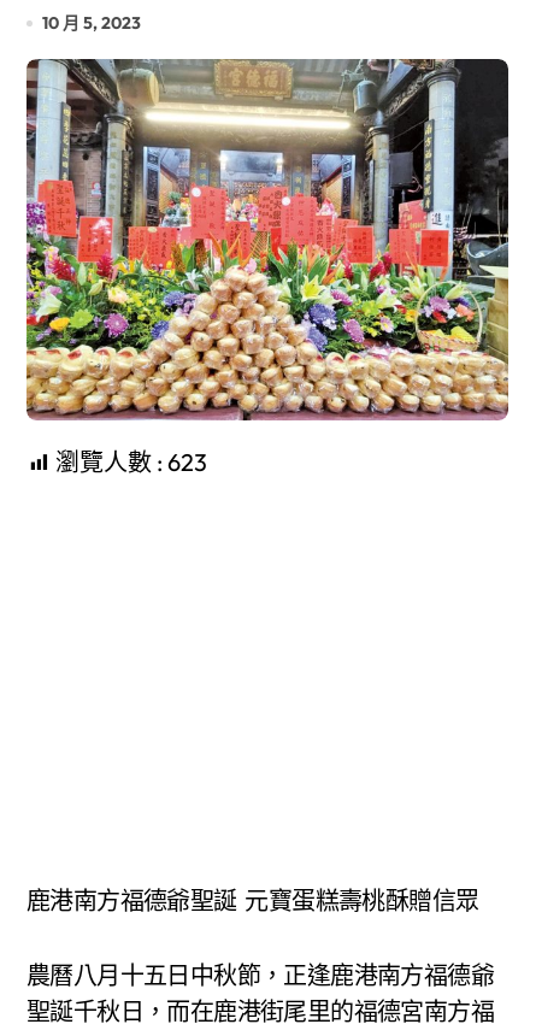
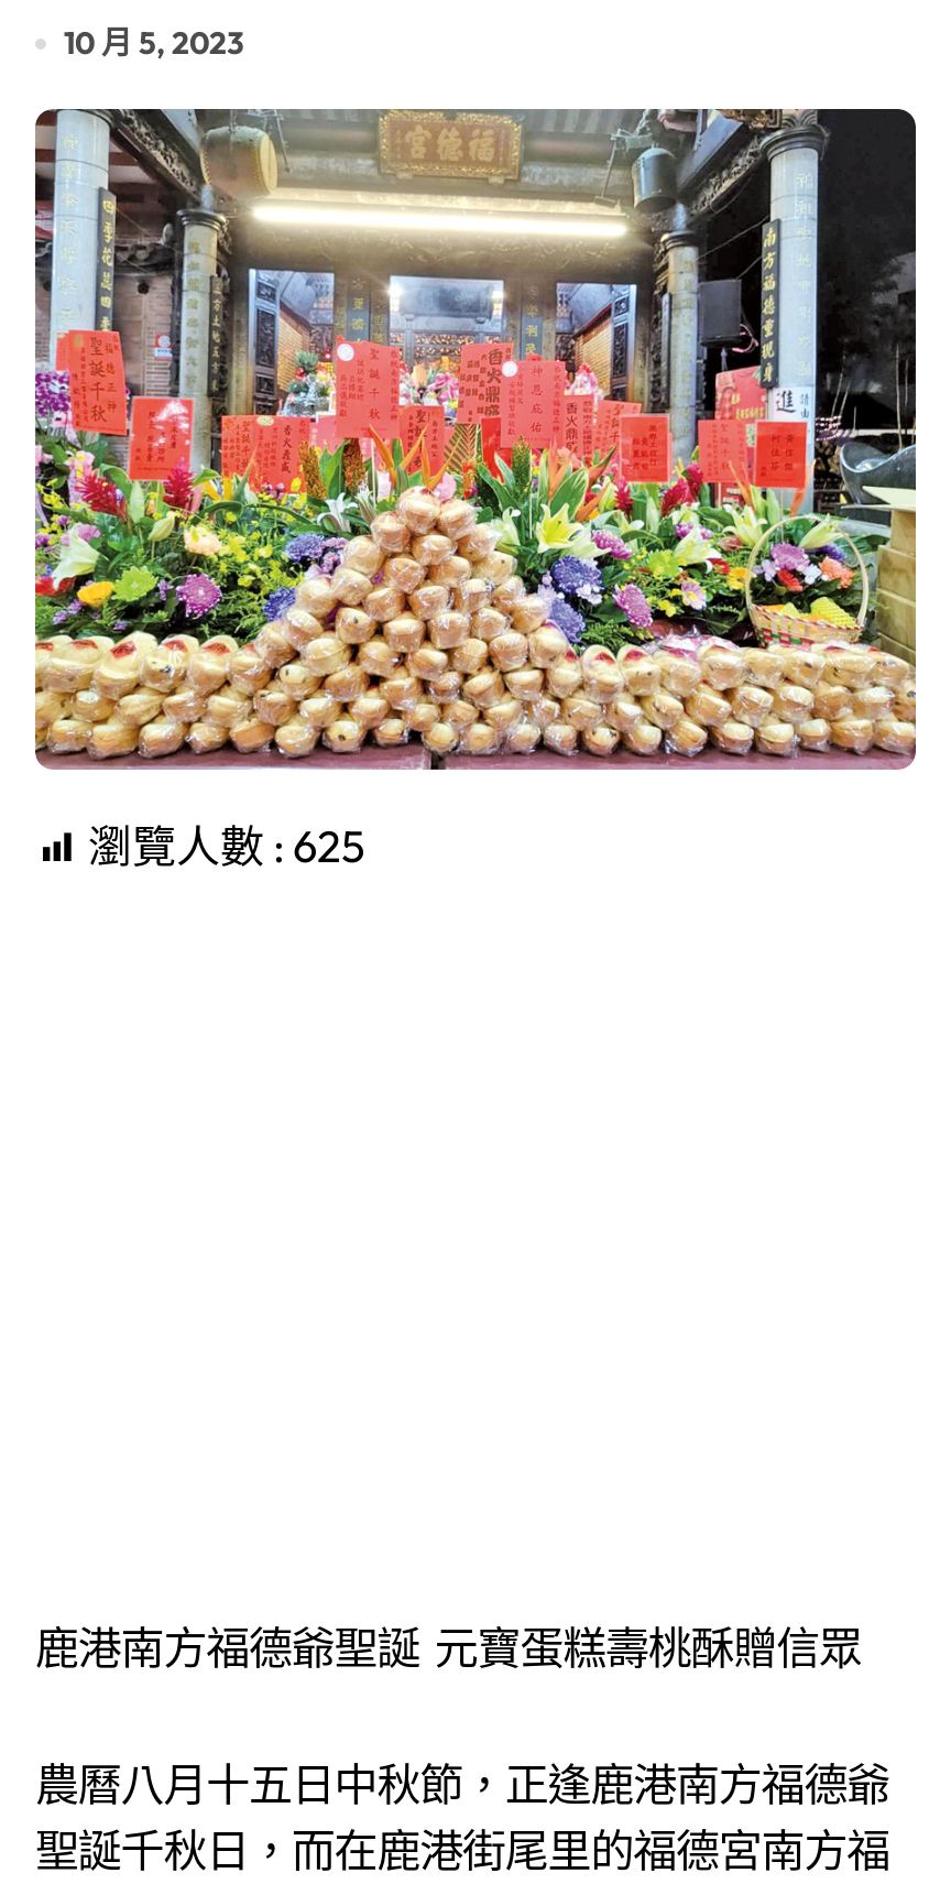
[55,447,207,477] 瀏覽人數 : 623 -> [88,818,365,873] 瀏覽人數 : 625

